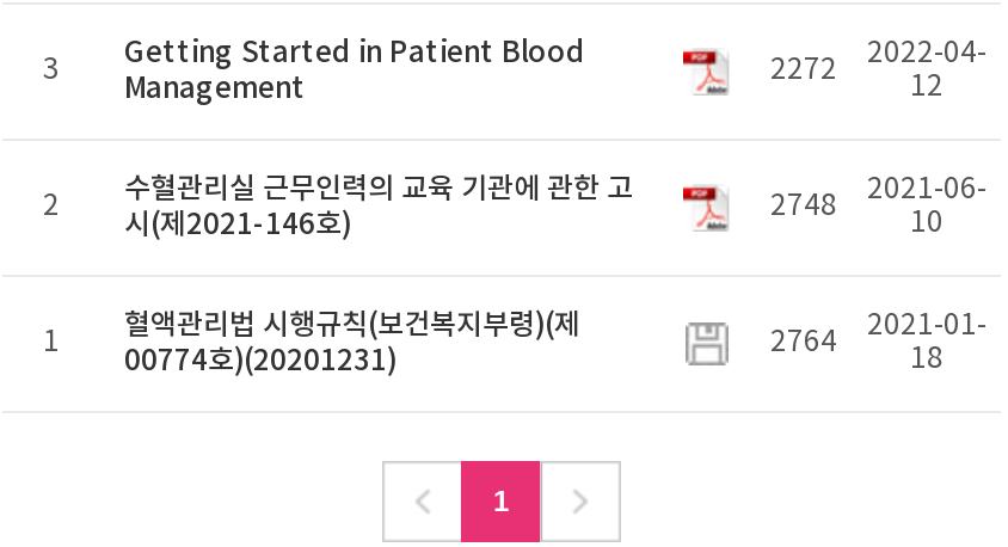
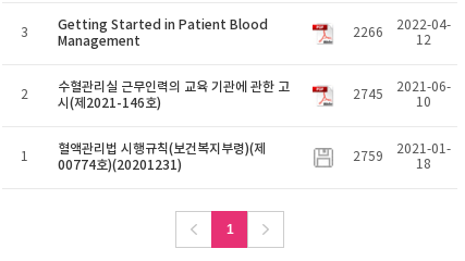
[770,55,837,86] 2272 -> [352,26,383,40] 2266
[770,191,837,222] 2748 -> [352,88,383,102] 2745
[770,327,837,358] 2764 -> [352,150,383,164] 2759

